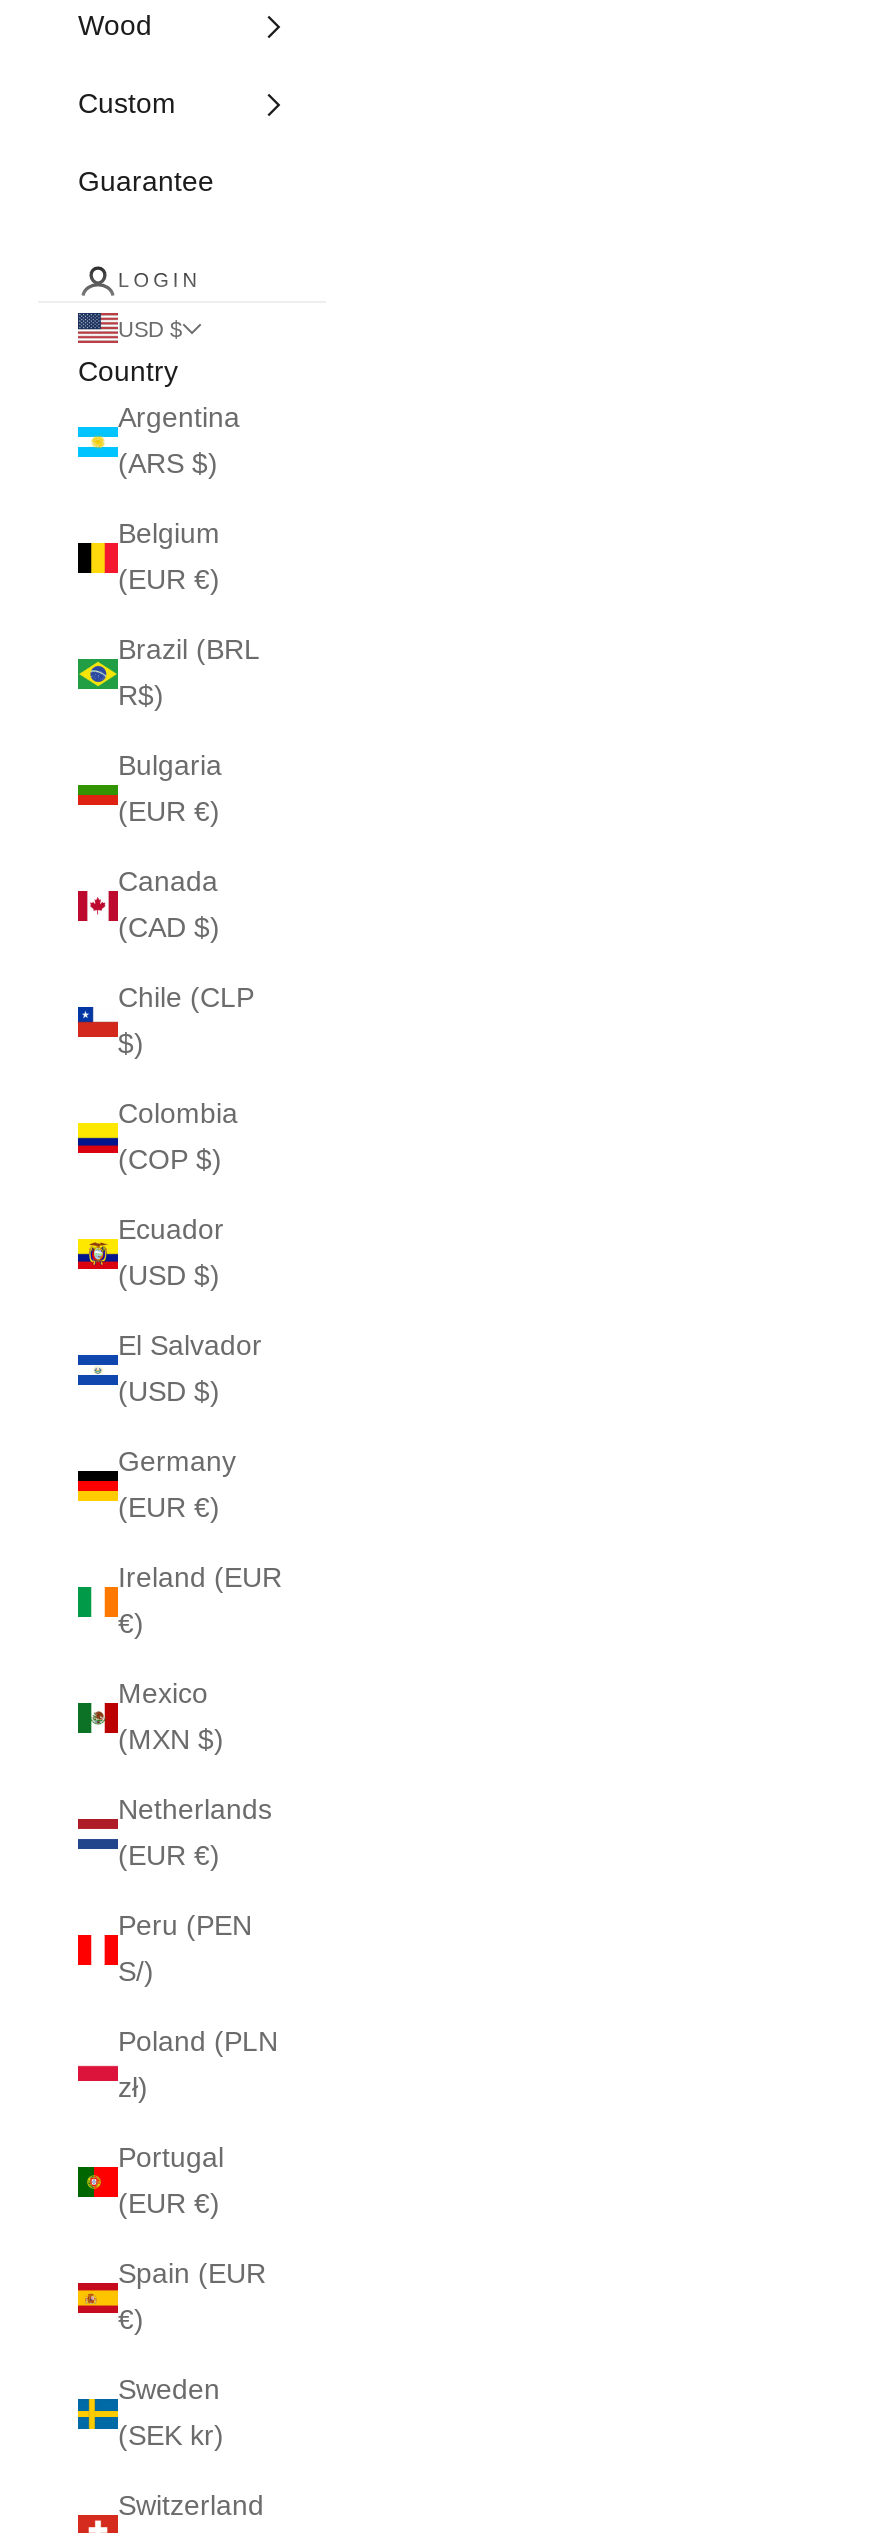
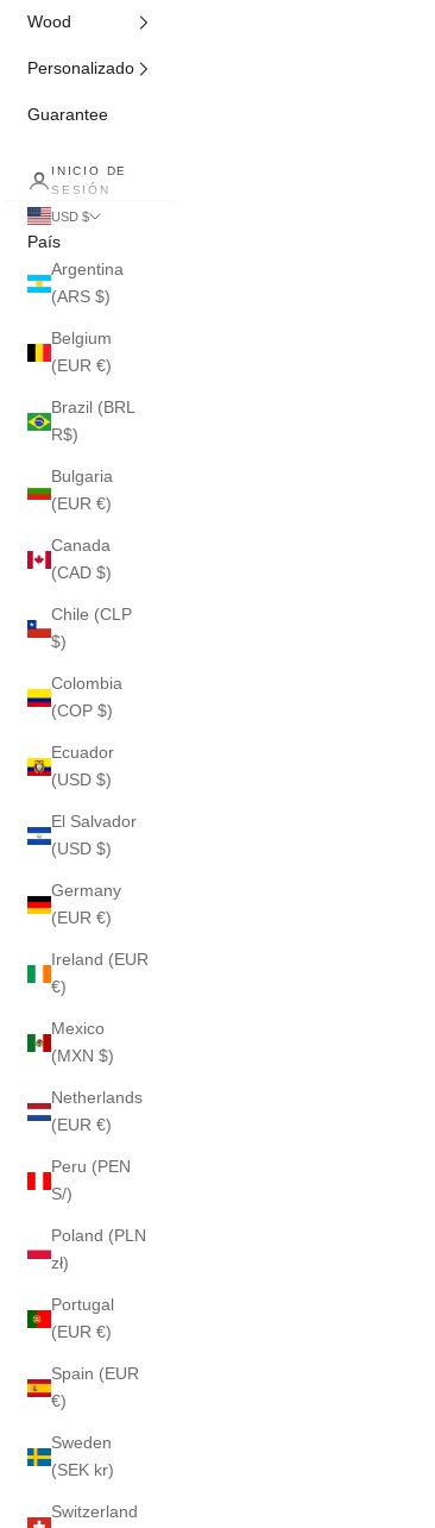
[78,88,176,120] Custom -> [27,59,134,78] Personalizado
[118,270,200,292] LOGIN -> [51,165,127,197] INICIO DE | SESIÓN
[78,356,178,388] Country -> [27,233,61,252] País

